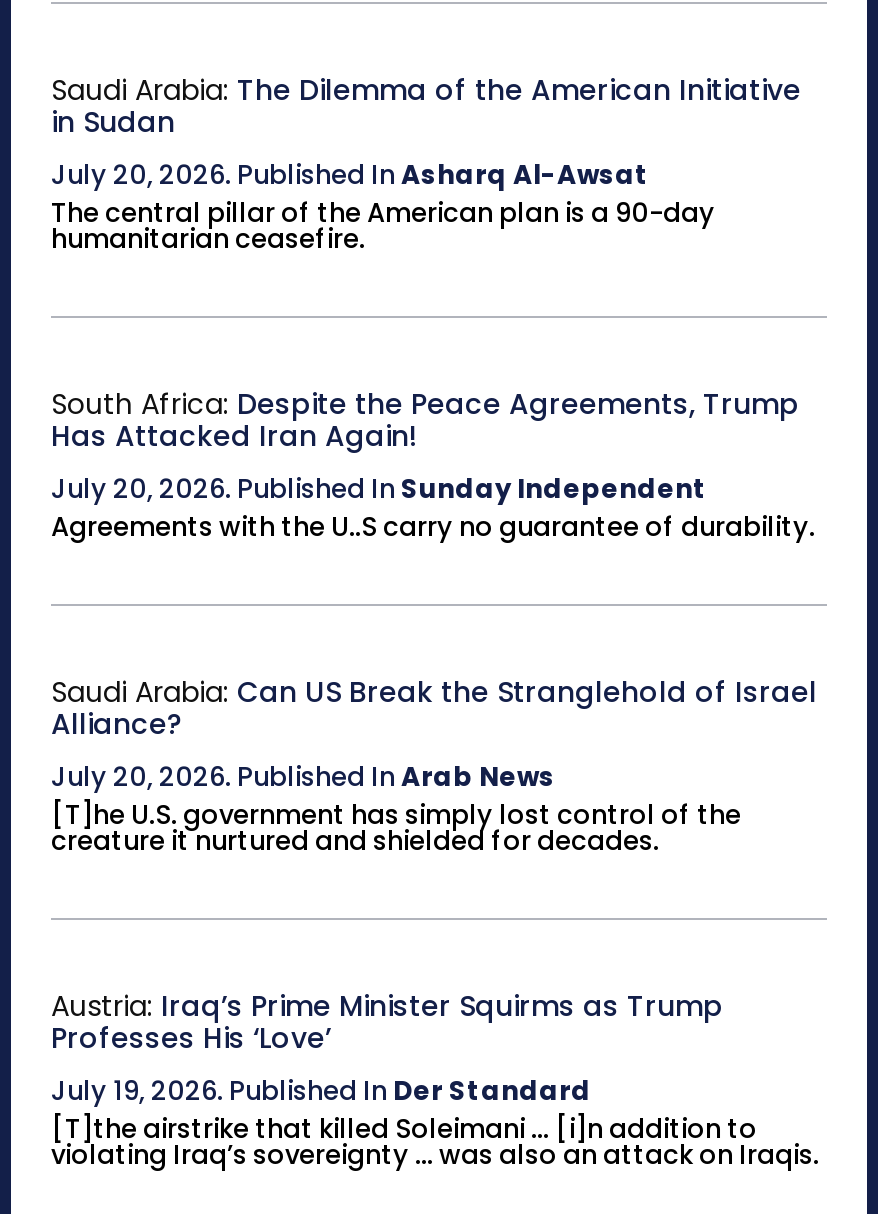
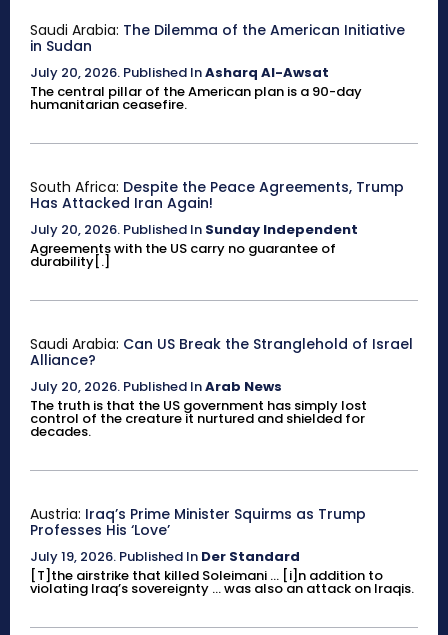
[51,508,815,546] Agreements with the U..S carry no guarantee of durability. -> [30,239,336,271] Agreements with the US carry no guarantee of | durability[.]
[51,796,741,860] [T]he U.S. government has simply lost control of the | creature it nurtured and shielded for decades. -> [30,396,367,441] The truth is that the US government has simply lost | control of the creature it nurtured and shielded for | decades.

